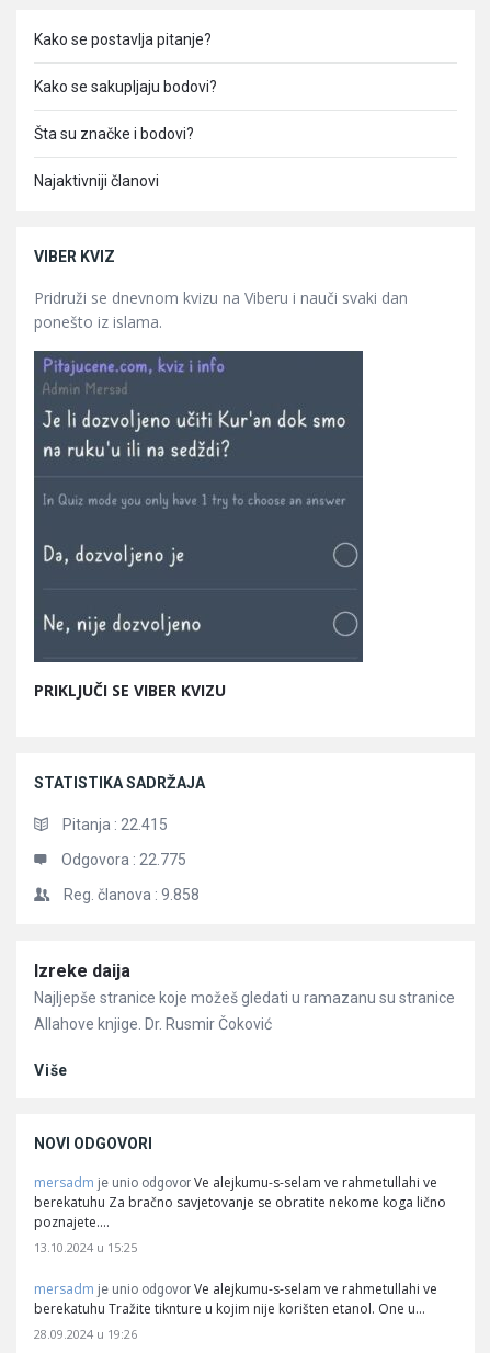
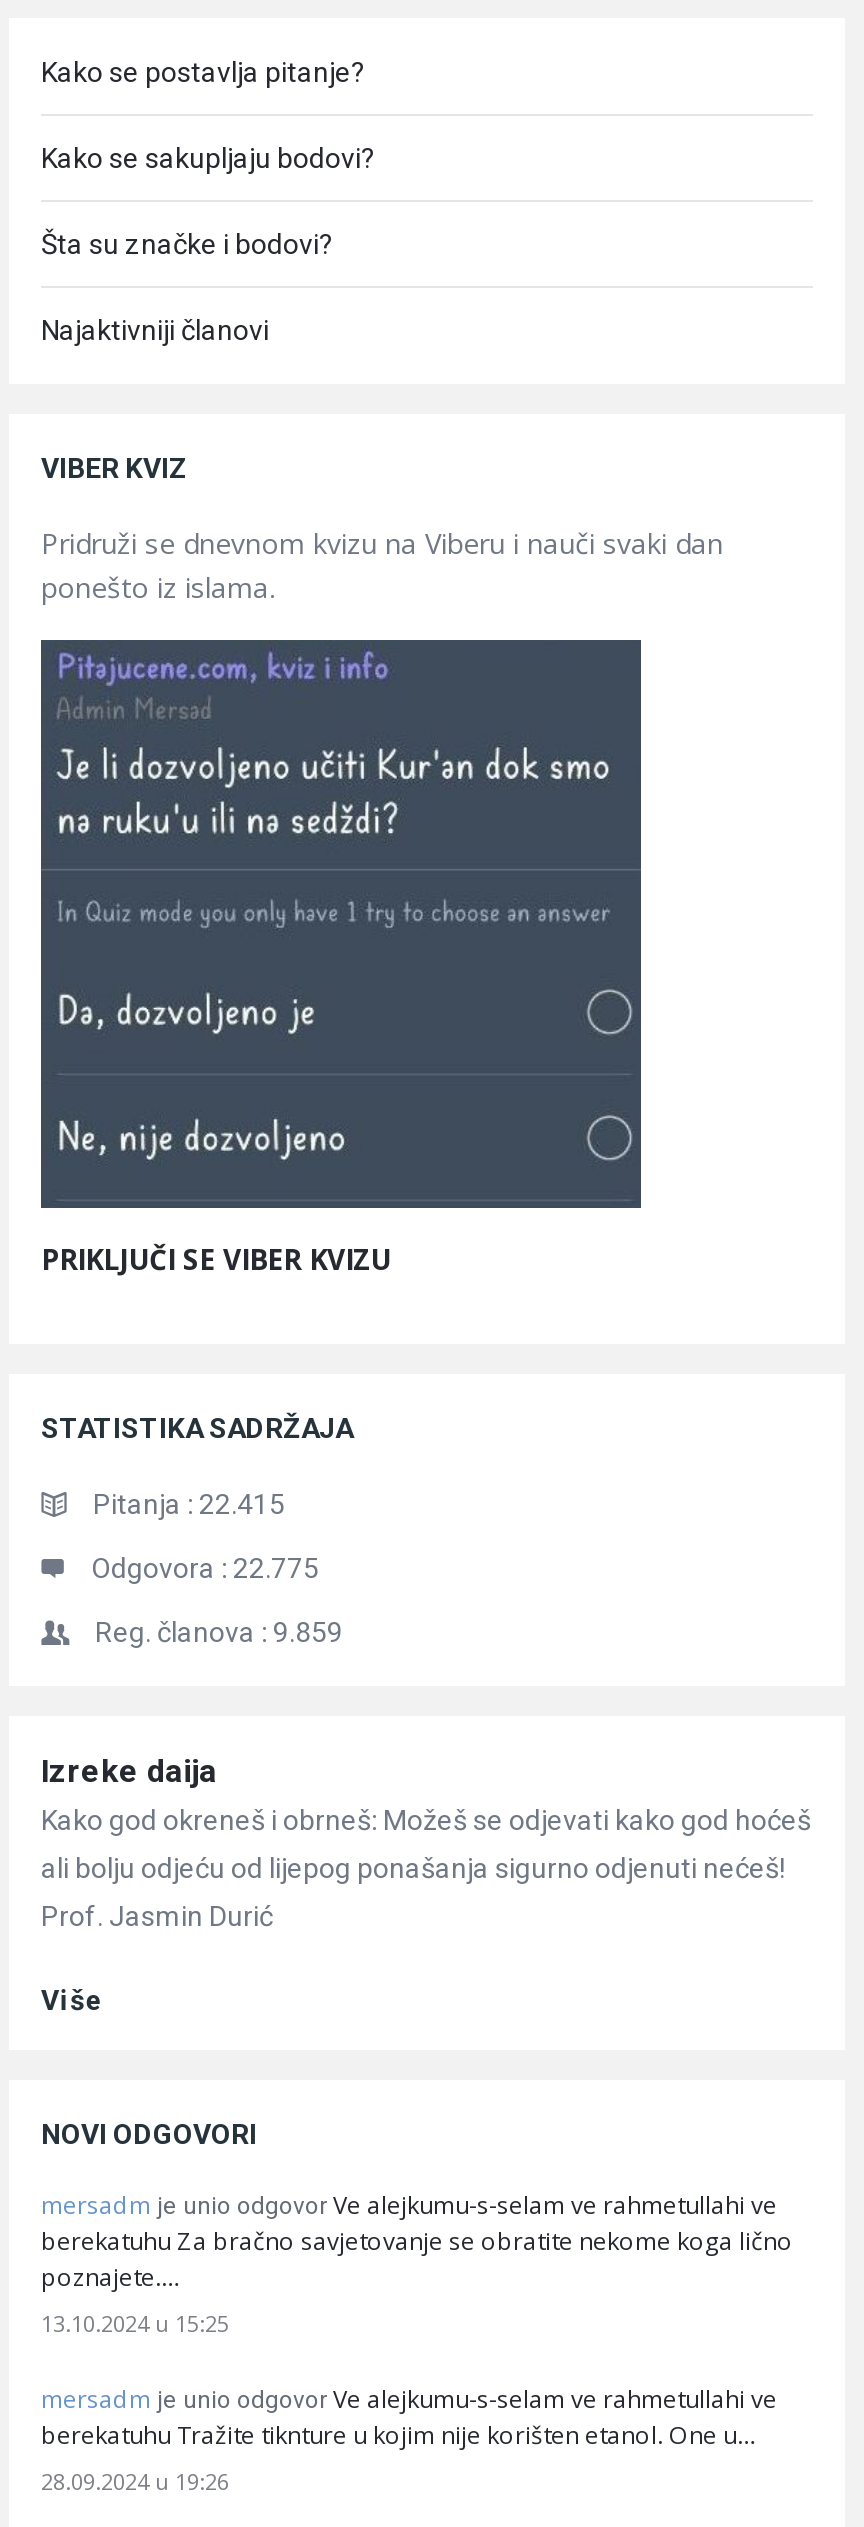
[64,886,200,903] Reg. članova : 9.858 -> [95,1615,343,1647] Reg. članova : 9.859
[34,989,455,1033] Najljepše stranice koje možeš gledati u ramazanu su stranice | Allahove knjige. Dr. Rusmir Čoković -> [41,1803,811,1931] Kako god okreneš i obrneš: Možeš se odjevati kako god hoćeš | ali bolju odjeću od lijepog ponašanja sigurno odjenuti nećeš! | Prof. Jasmin Durić

